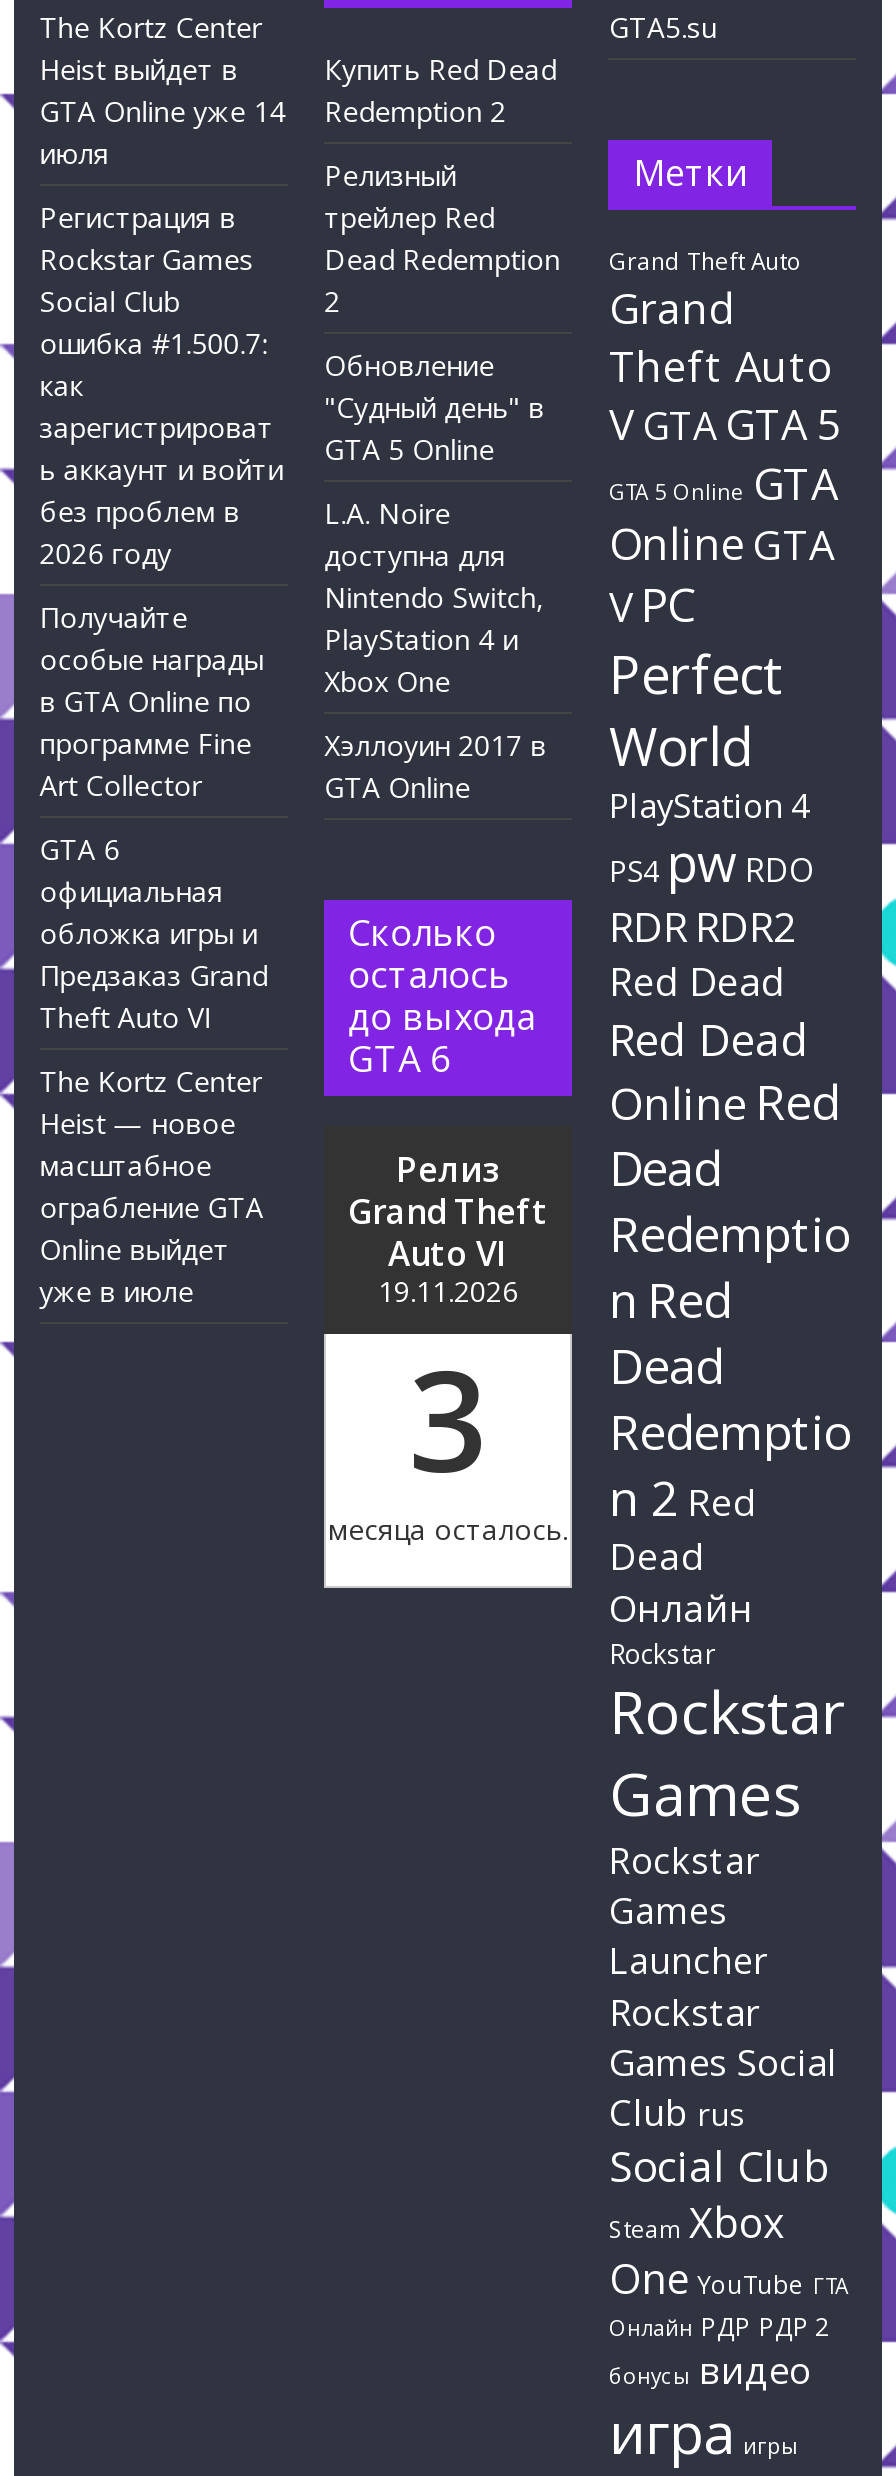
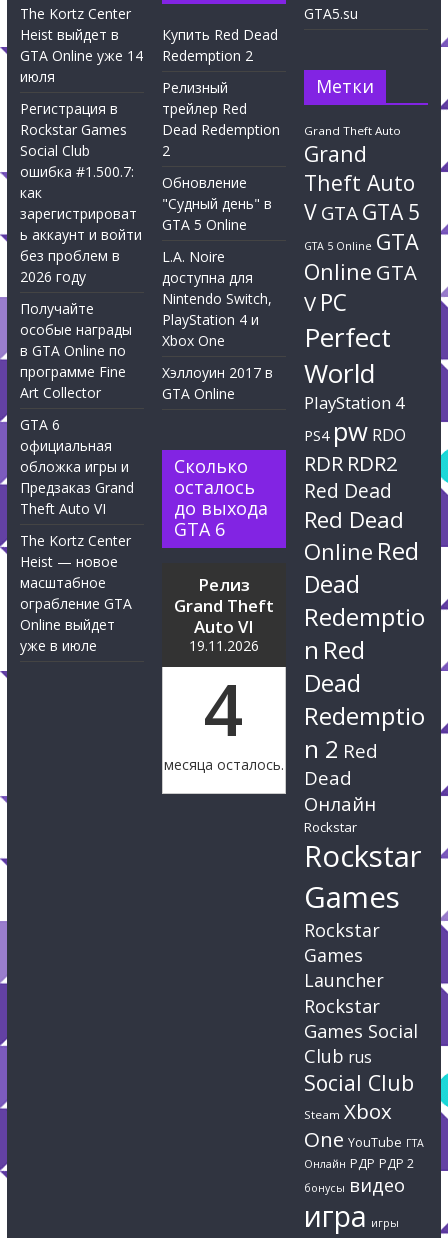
[328,1321,851,1547] месяца осталось. 3 Dead Redemptio n 2 Red -> [164,660,425,773] месяца осталось. 4 Dead Redemptio n 2 Red

